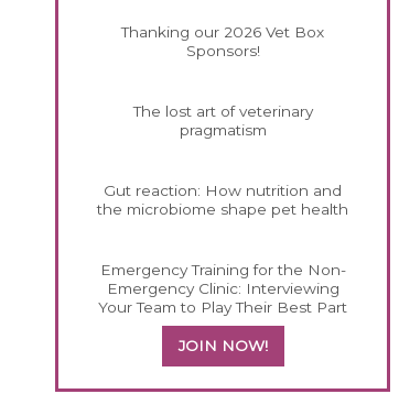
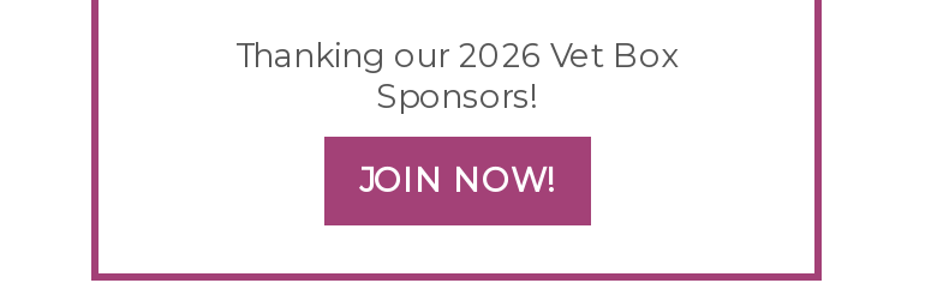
[97,102,348,315] The lost art of veterinary | pragmatism | Gut reaction: How nutrition and | the microbiome shape pet health | Emergency Training for the Non- | Emergency Clinic: Interviewing | Your Team to Play Their Best Part -> none

